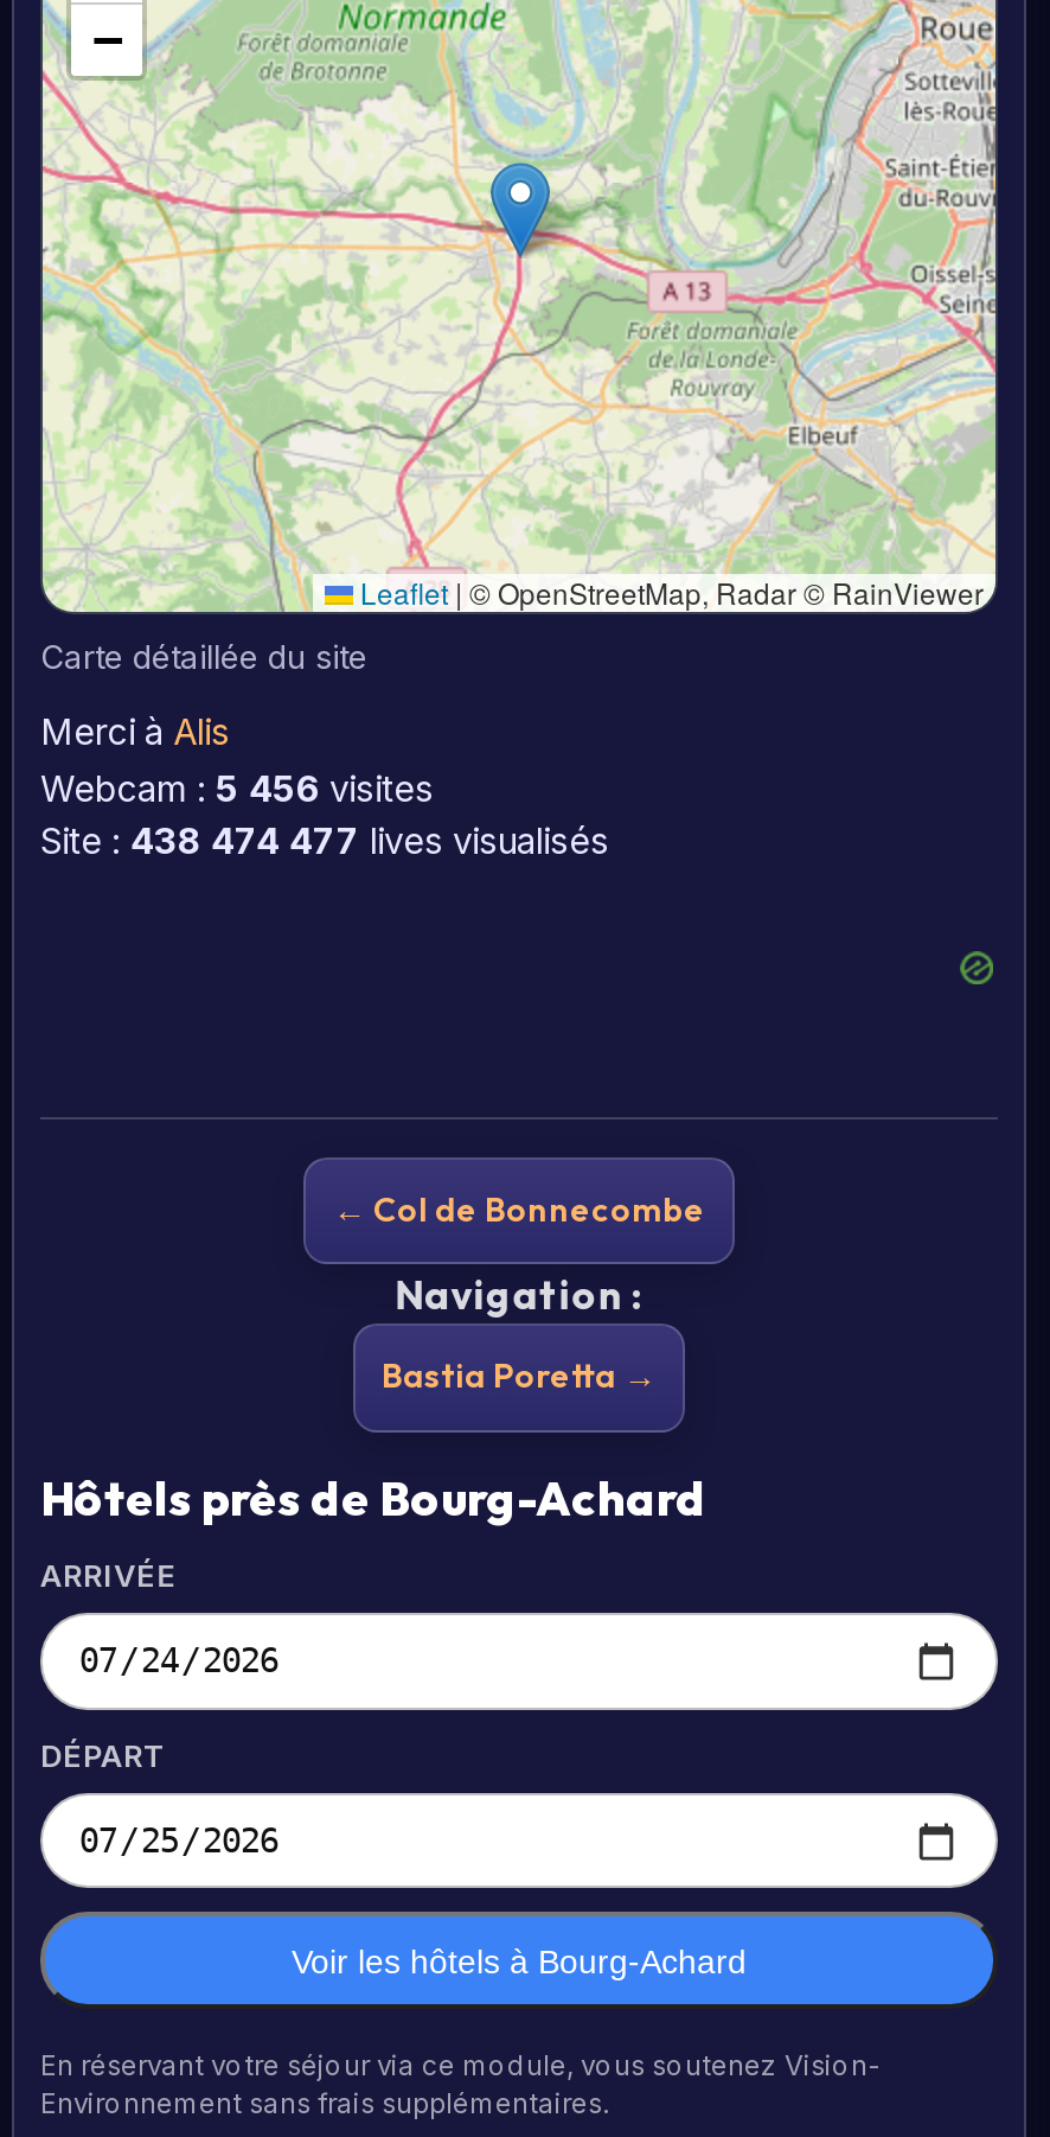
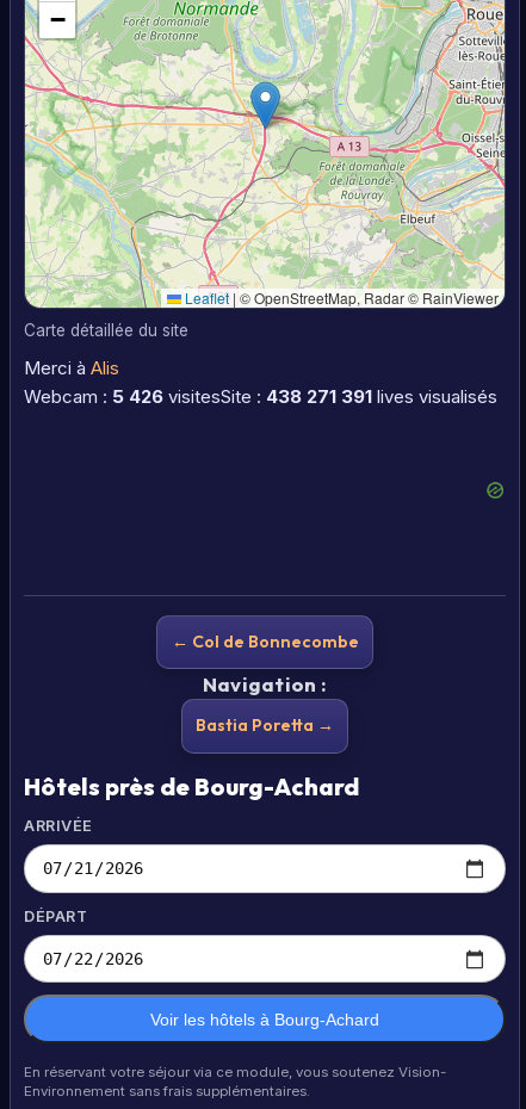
[40,766,609,863] Webcam : 5 456 visites | Site : 438 474 477 lives visualisés -> [24,385,497,408] Webcam : 5 426 visitesSite : 438 271 391 lives visualisés

